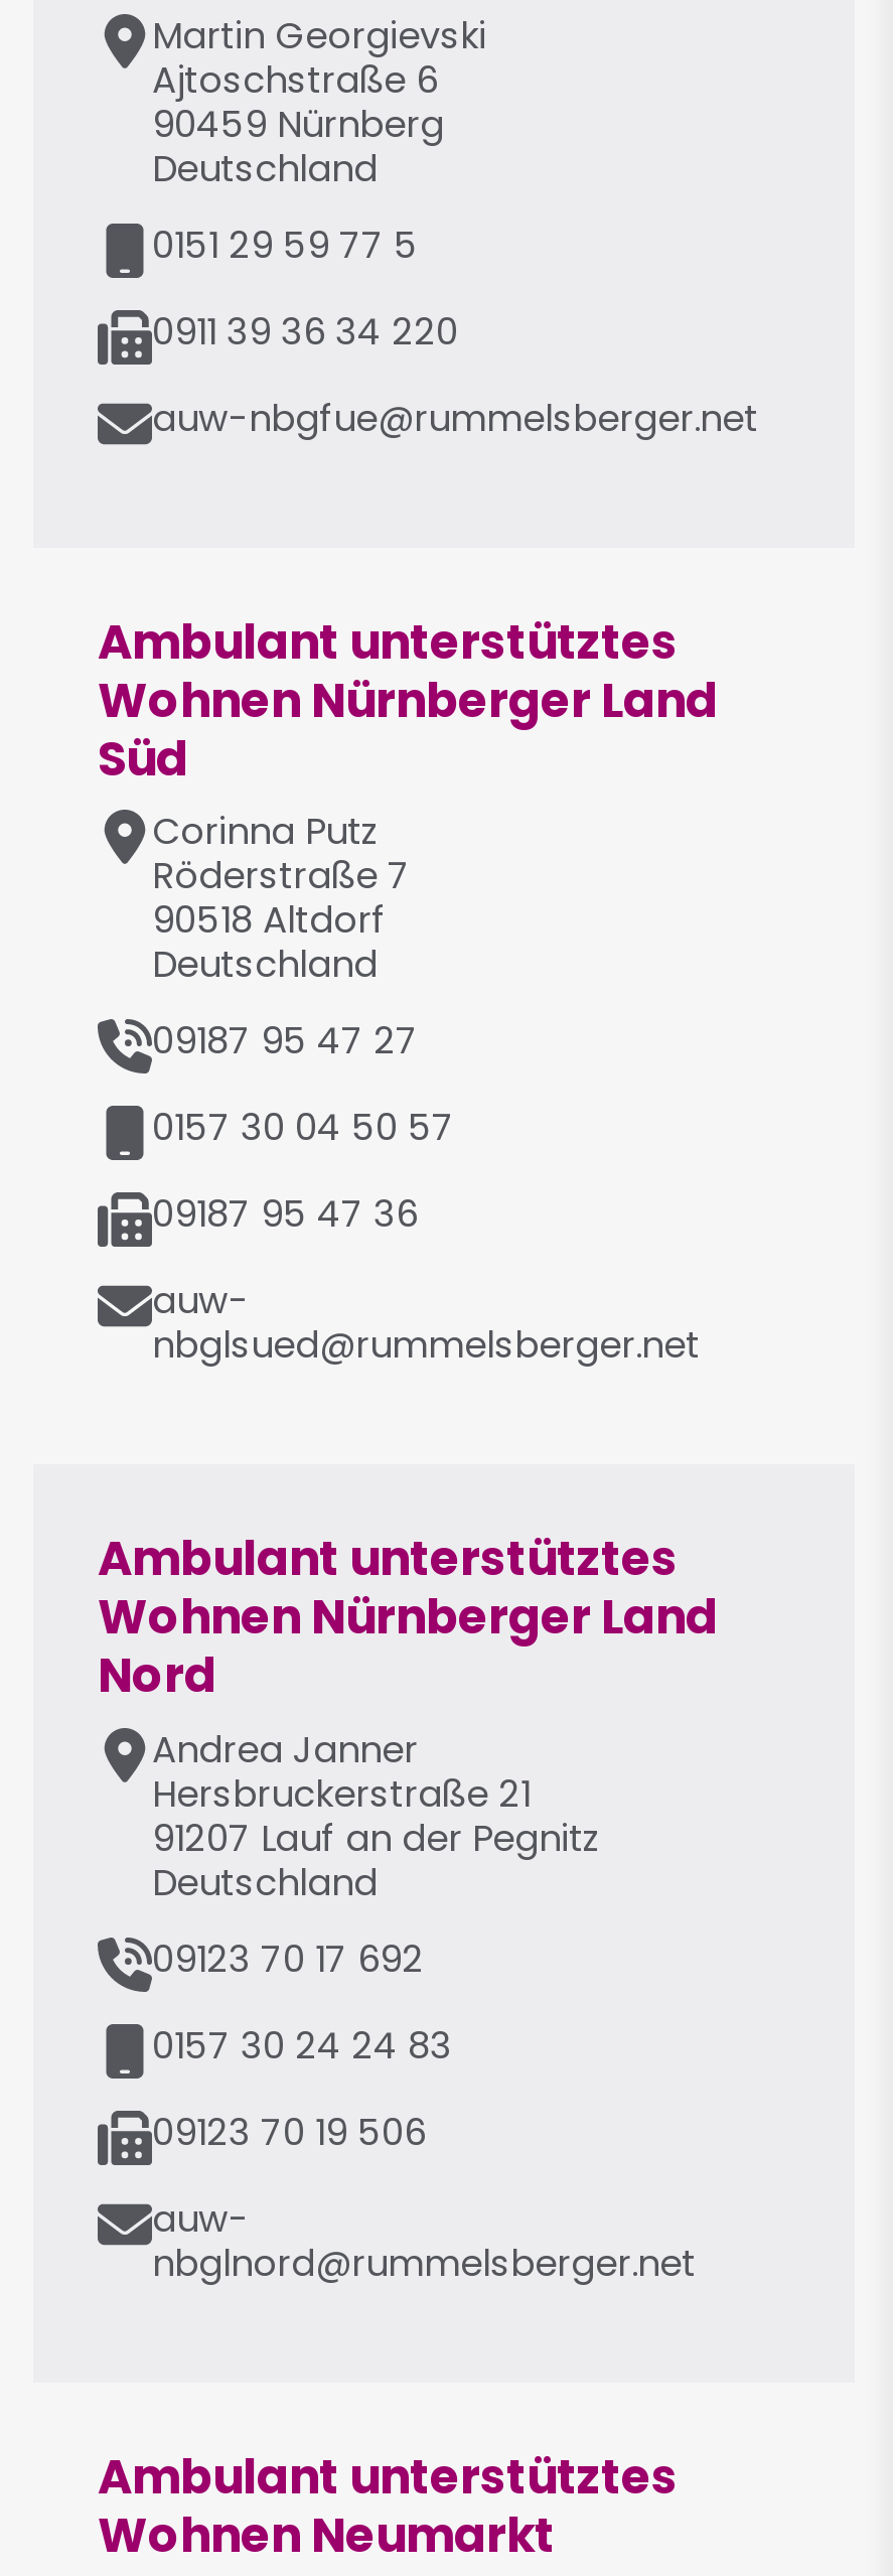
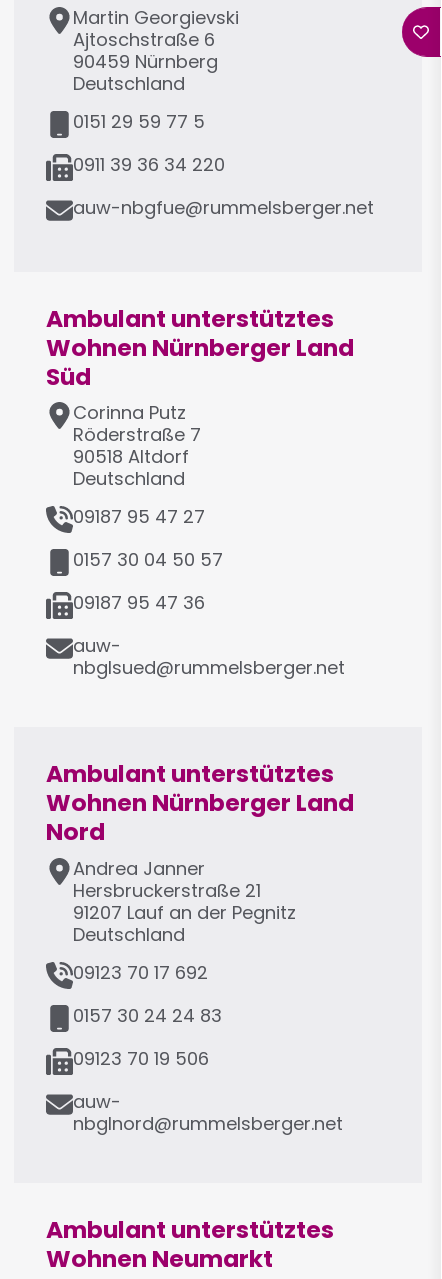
none -> [401,6,439,58] [image]

